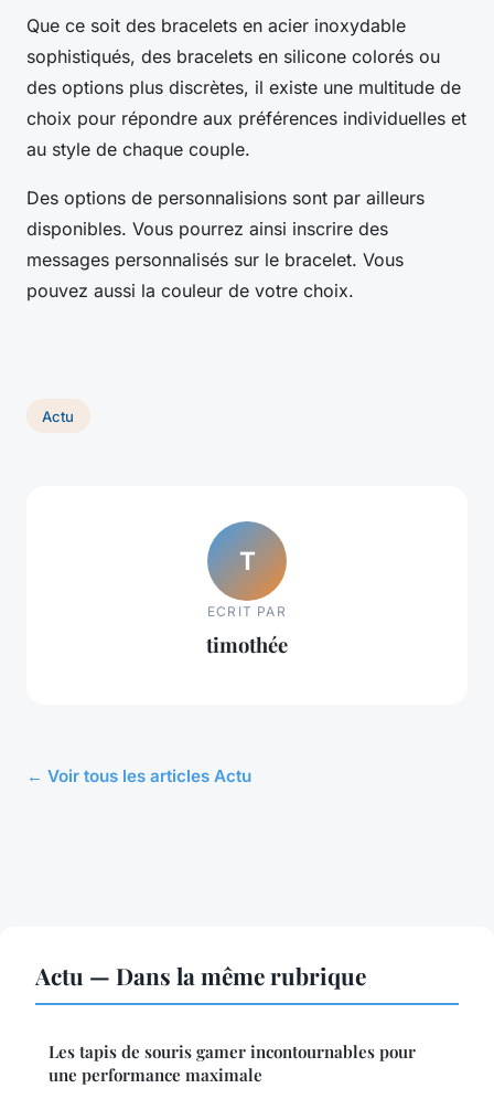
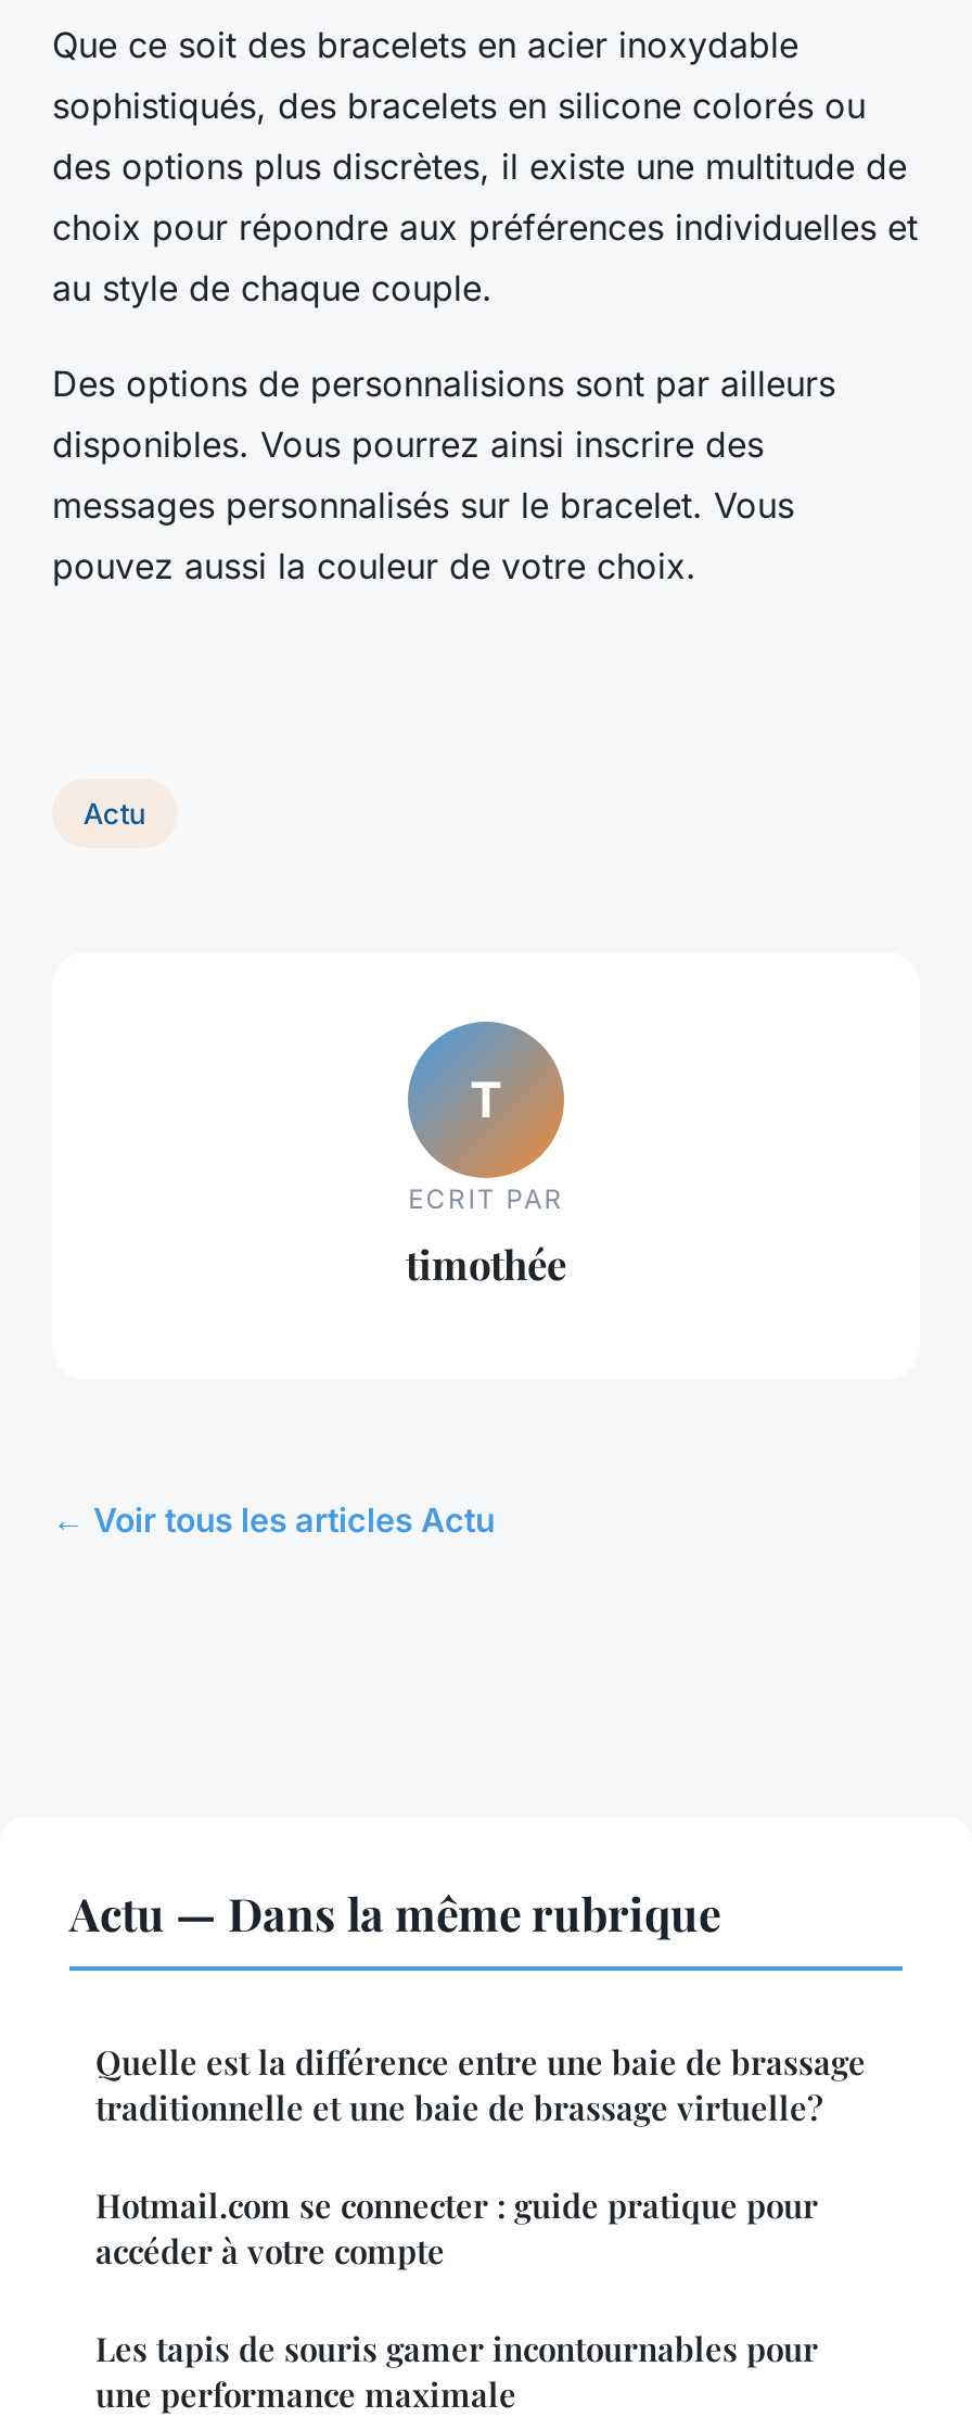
none -> [95,2040,866,2272] Quelle est la différence entre une baie de brassage | traditionnelle et une baie de brassage virtuelle? | Hotmail.com se connecter : guide pratique pour | accéder à votre compte

